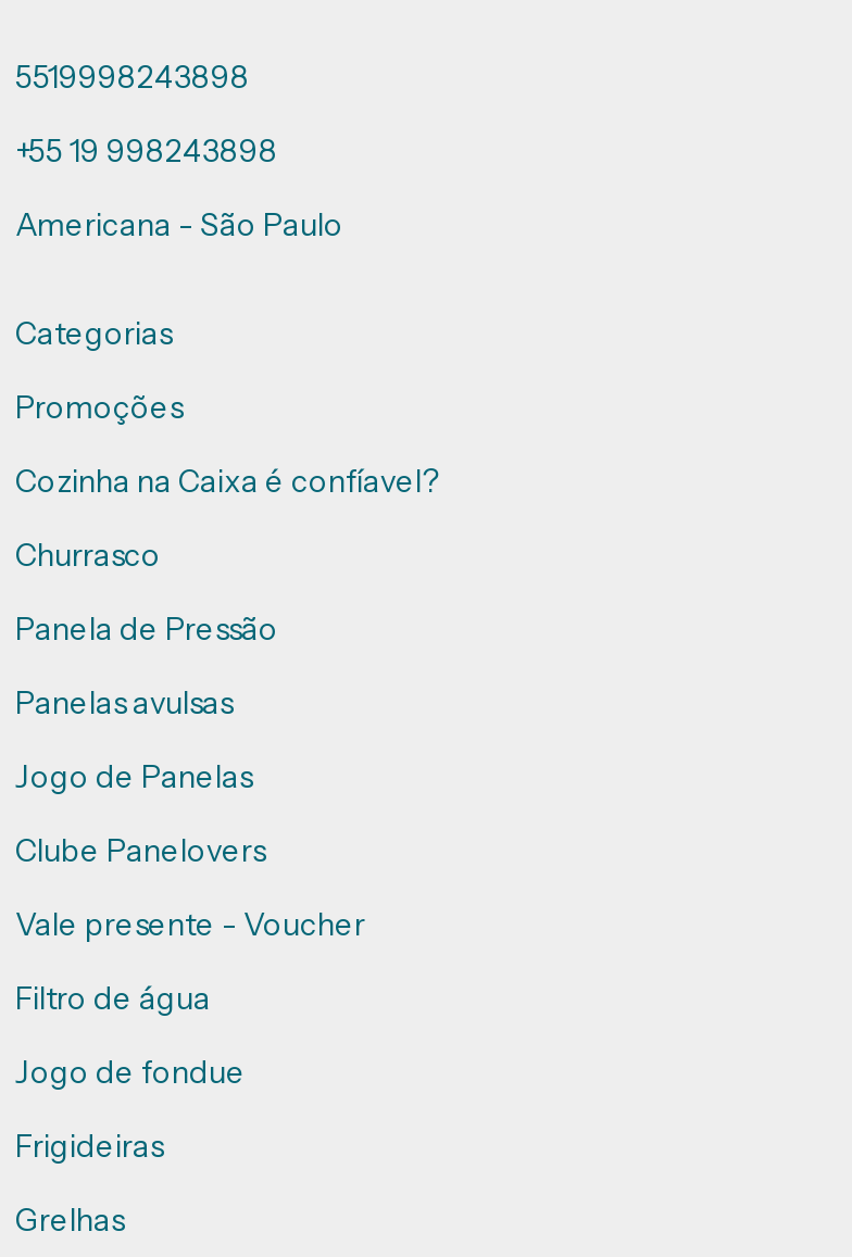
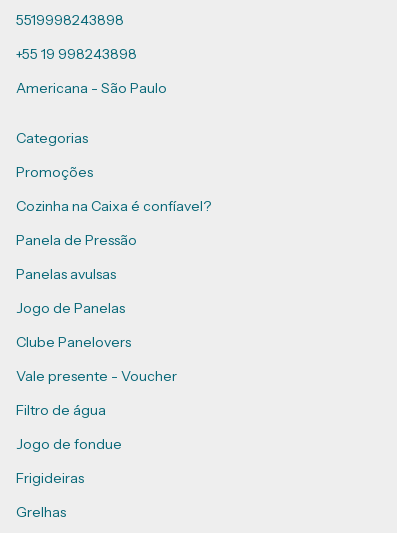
[15,535,161,574] Churrasco -> none

